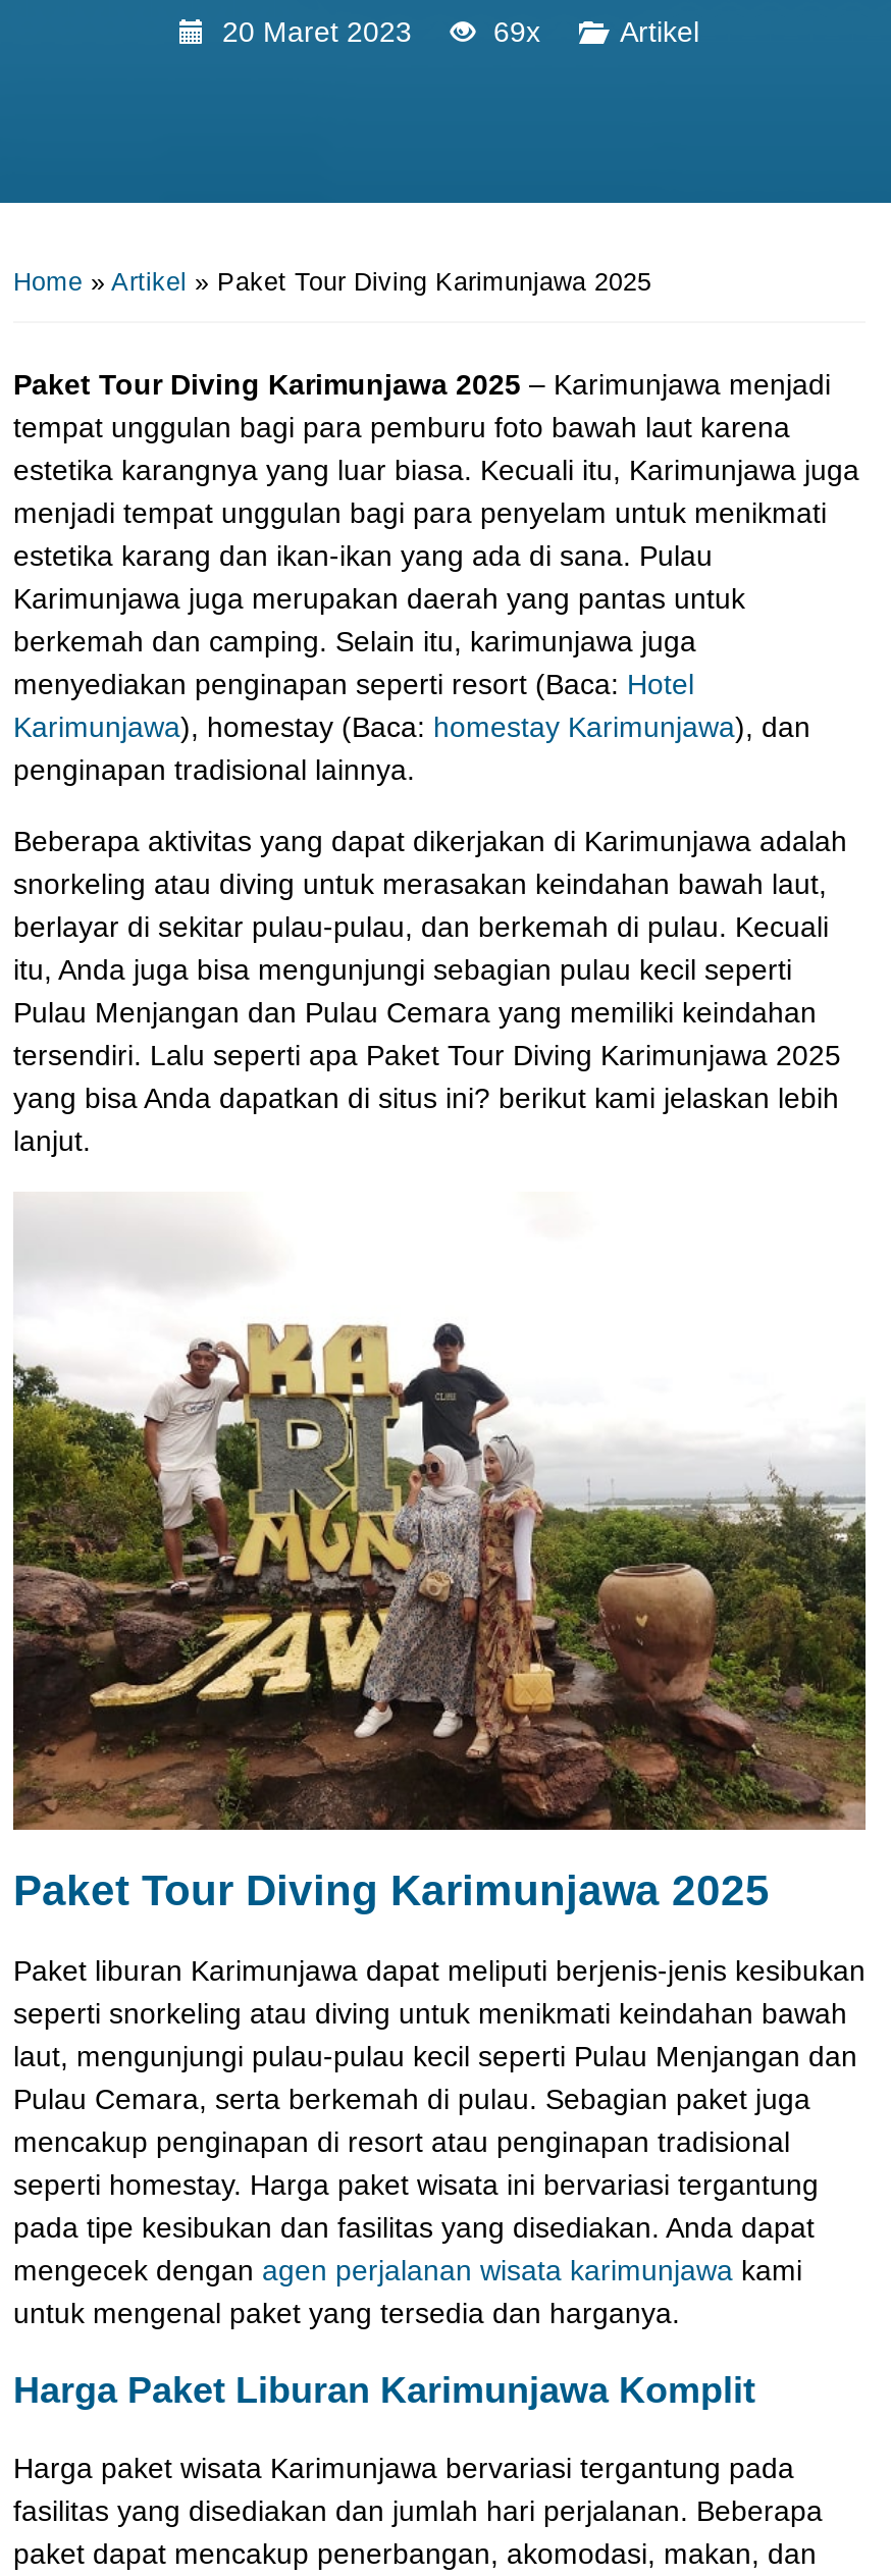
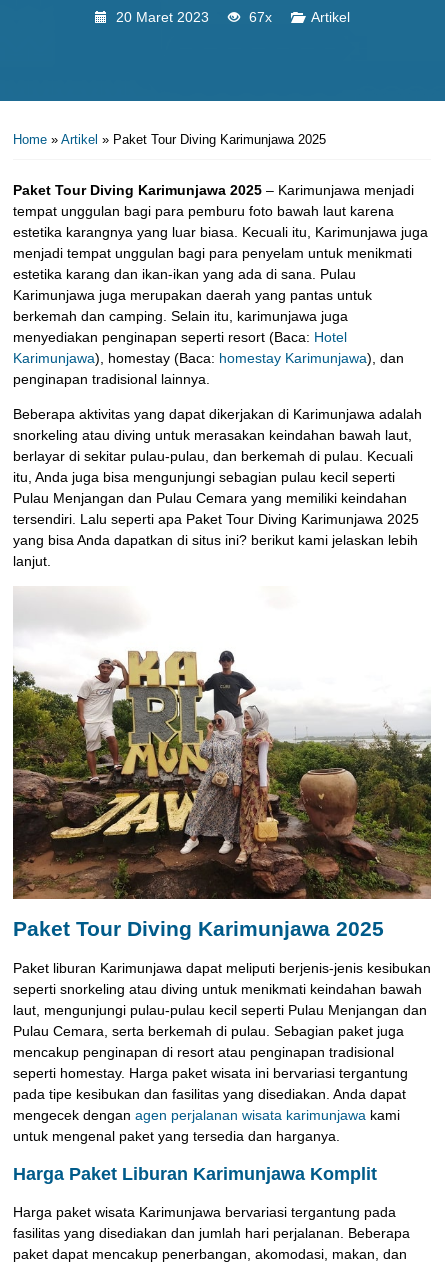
[485,15,548,48] 69x -> [244,9,275,25] 67x

